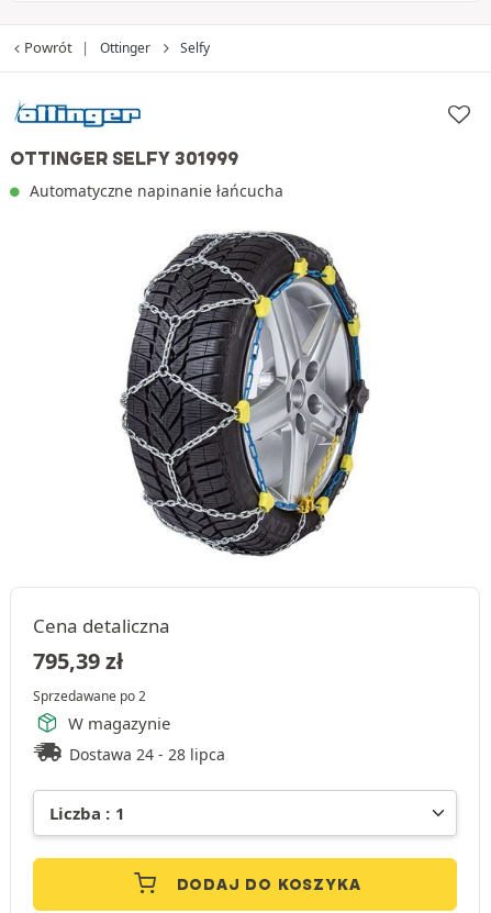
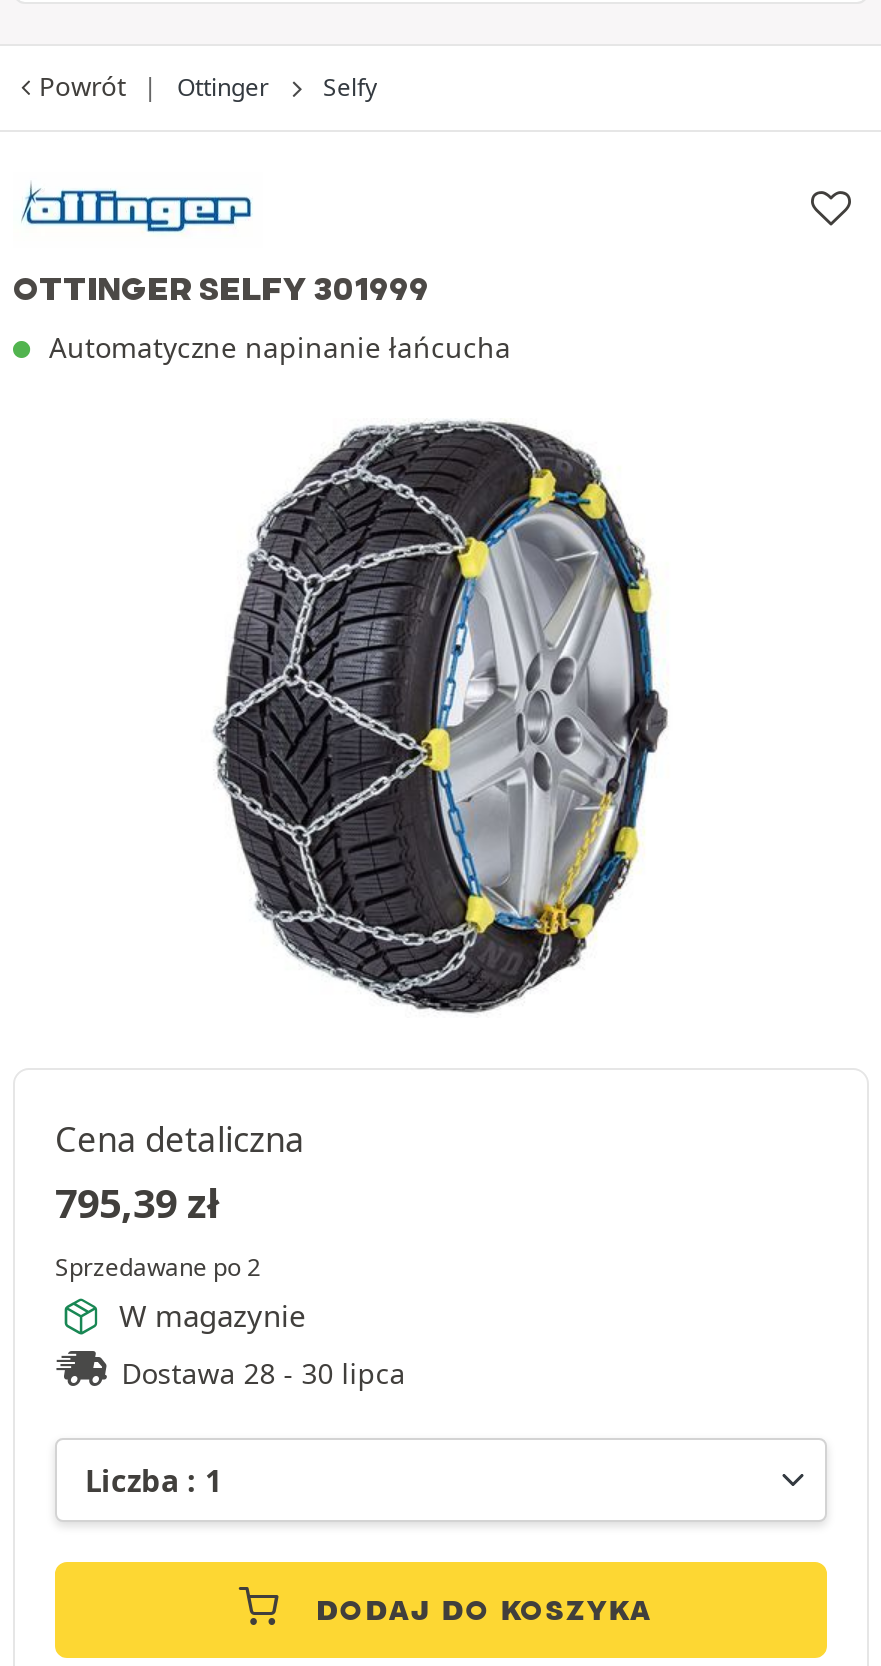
[69,743,225,764] Dostawa 24 - 28 lipca -> [121,1353,405,1391] Dostawa 28 - 30 lipca

